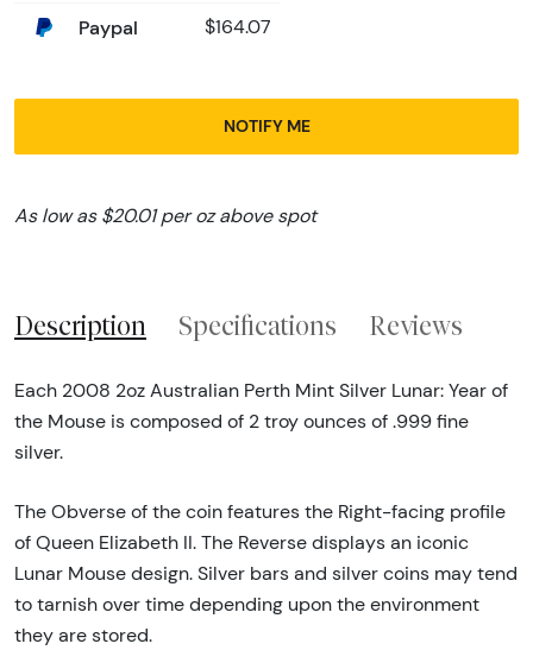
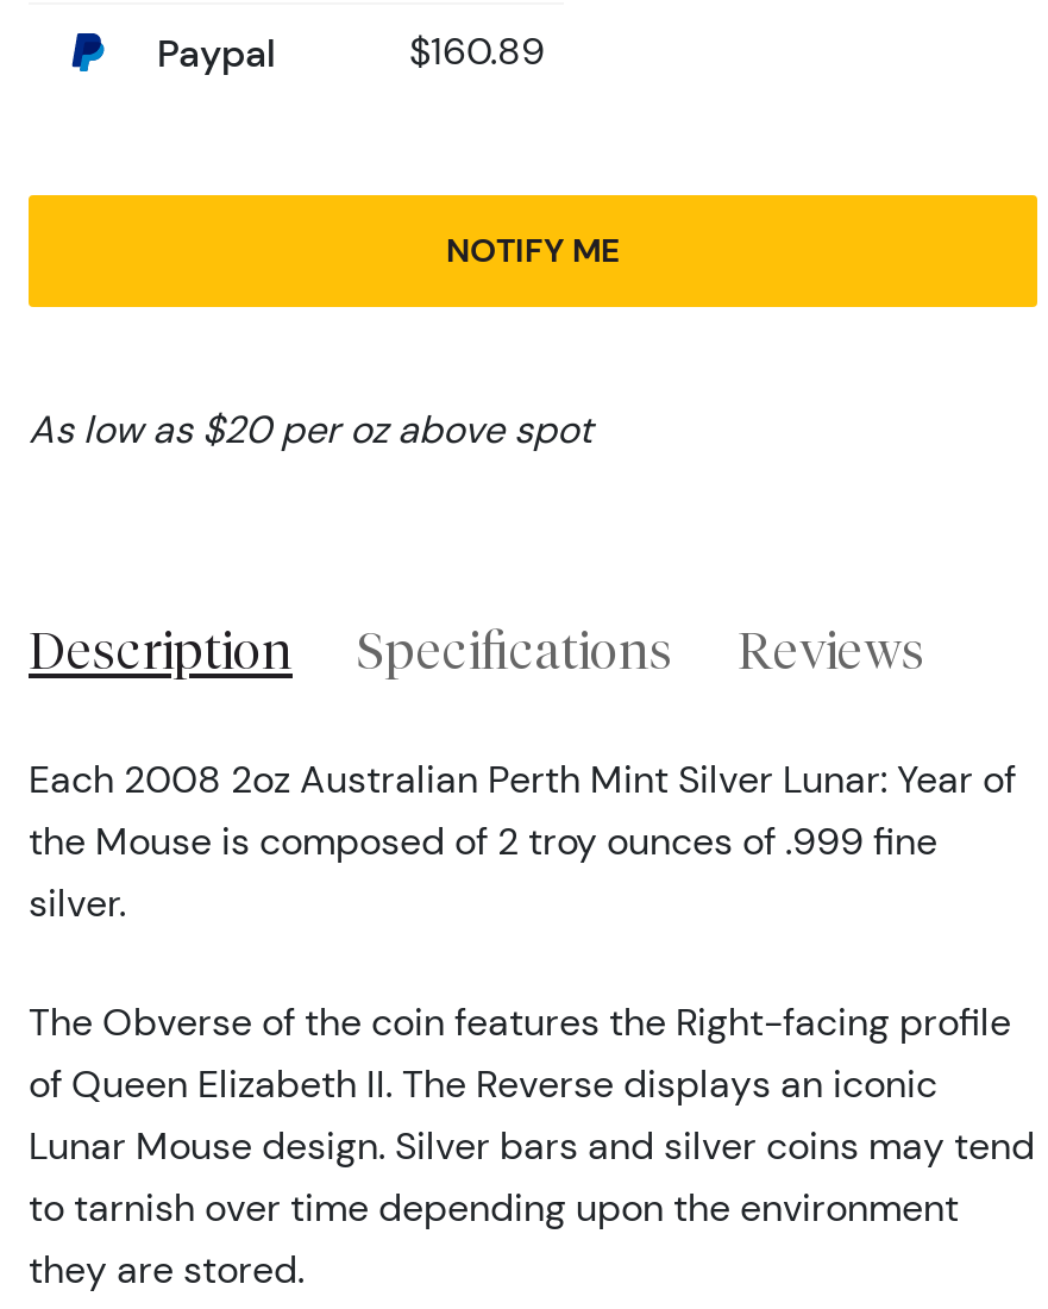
[205,16,271,38] $164.07 -> [409,29,545,74] $160.89
[14,205,316,227] As low as $20.01 per oz above spot -> [29,408,592,453] As low as $20 per oz above spot

